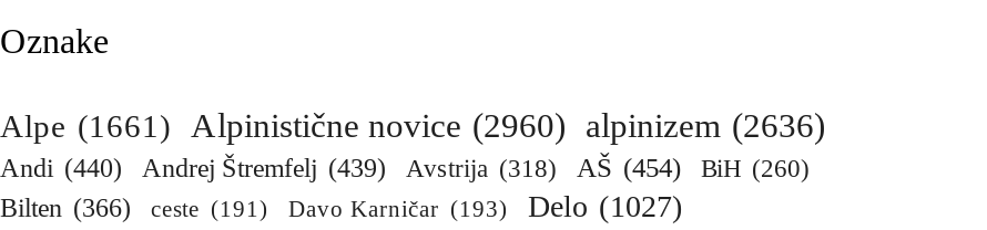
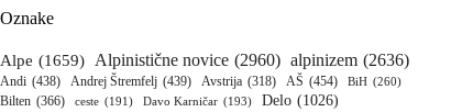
[0,107,825,145] Alpe (1661) Alpinistične novice (2960) alpinizem (2636) -> [0,51,409,70] Alpe (1659) Alpinistične novice (2960) alpinizem (2636)
[0,153,810,184] Andi (440) Andrej Štremfelj (439) Avstrija (318) AŠ (454) BiH (260) -> [0,74,402,89] Andi (438) Andrej Štremfelj (439) Avstrija (318) AŠ (454) BiH (260)
[0,191,683,224] Bilten (366) ceste (191) Davo Karničar (193) Delo (1027) -> [0,93,339,109] Bilten (366) ceste (191) Davo Karničar (193) Delo (1026)

